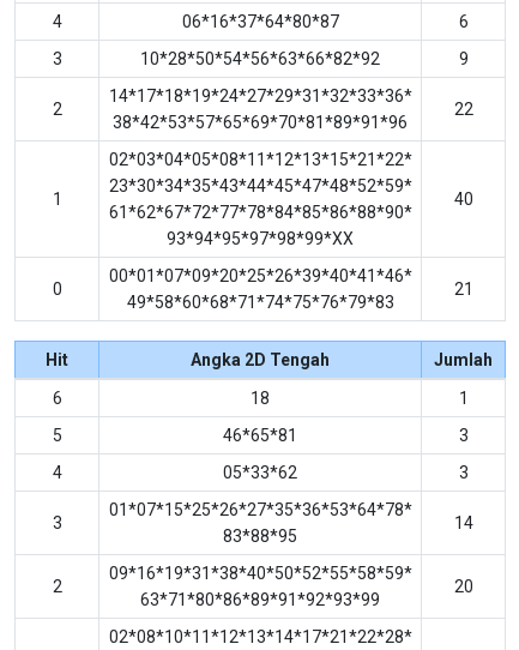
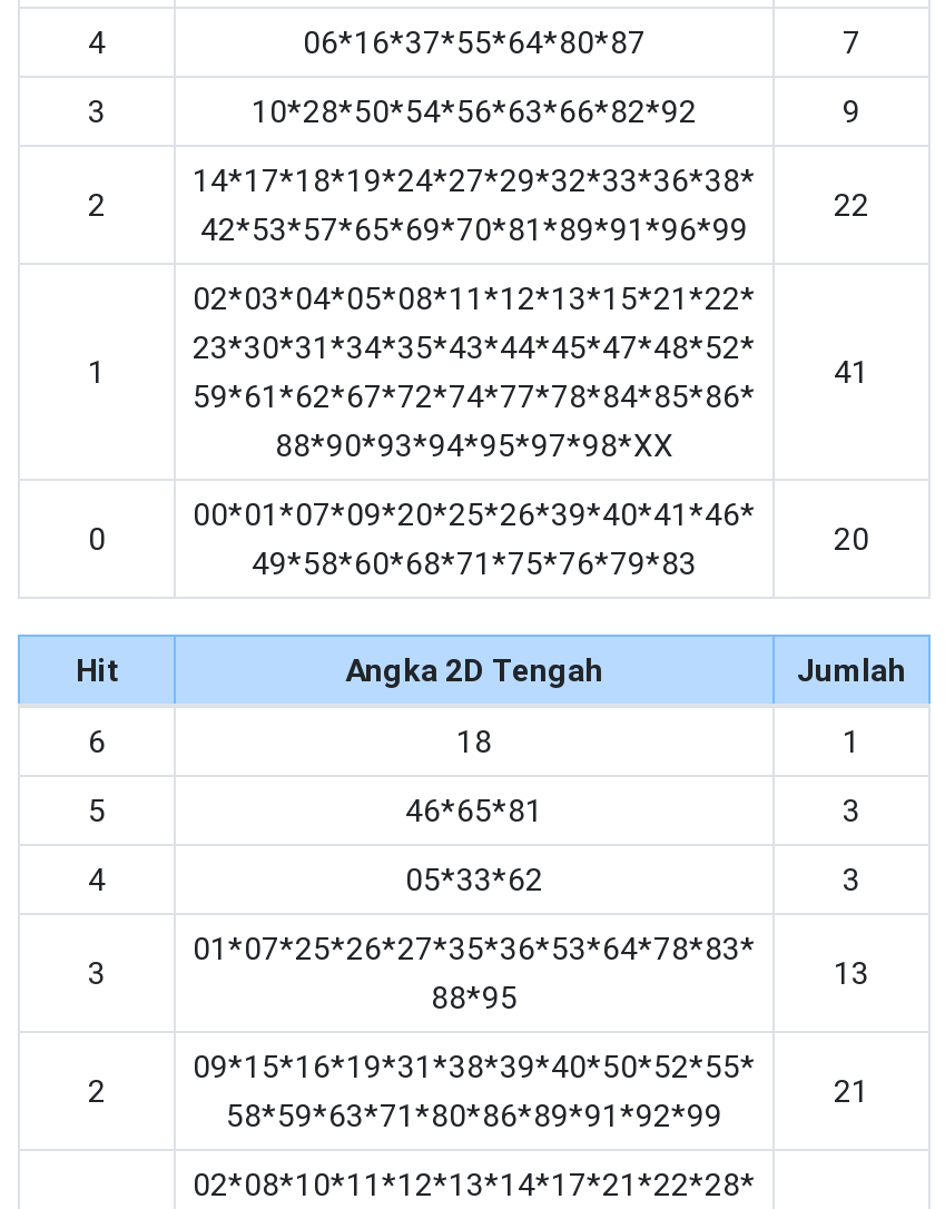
[182,12,339,31] 06*16*37*64*80*87 -> [303,24,646,59] 06*16*37*55*64*80*87
[458,12,468,31] 6 -> [843,24,860,59] 7
[108,86,412,105] 14*17*18*19*24*27*29*31*32*33*36* -> [193,162,756,197] 14*17*18*19*24*27*29*32*33*36*38*
[113,112,408,132] 38*42*53*57*65*69*70*81*89*91*96 -> [200,211,748,246] 42*53*57*65*69*70*81*89*91*96*99
[108,176,412,248] 23*30*34*35*43*44*45*47*48*52*59* | 61*62*67*72*77*78*84*85*86*88*90* | 93*94*95*97*98*99*XX -> [193,329,756,462] 23*30*31*34*35*43*44*45*47*48*52* | 59*61*62*67*72*74*77*78*84*85*86* | 88*90*93*94*95*97*98*XX
[454,189,473,208] 40 -> [834,353,869,389] 41
[454,279,473,298] 21 -> [834,520,869,556] 20
[126,292,394,311] 49*58*60*68*71*74*75*76*79*83 -> [252,545,697,580] 49*58*60*68*71*75*76*79*83
[108,500,412,519] 01*07*15*25*26*27*35*36*53*64*78* -> [193,930,756,966] 01*07*25*26*27*35*36*53*64*78*83*
[454,513,473,532] 14 -> [834,955,869,990] 13
[223,526,297,545] 83*88*95 -> [431,979,518,1015] 88*95
[108,563,412,582] 09*16*19*31*38*40*50*52*55*58*59* -> [193,1048,756,1084] 09*15*16*19*31*38*39*40*50*52*55*
[454,576,473,596] 20 -> [834,1073,869,1108] 21
[140,590,380,609] 63*71*80*86*89*91*92*93*99 -> [226,1097,722,1133] 58*59*63*71*80*86*89*91*92*99

